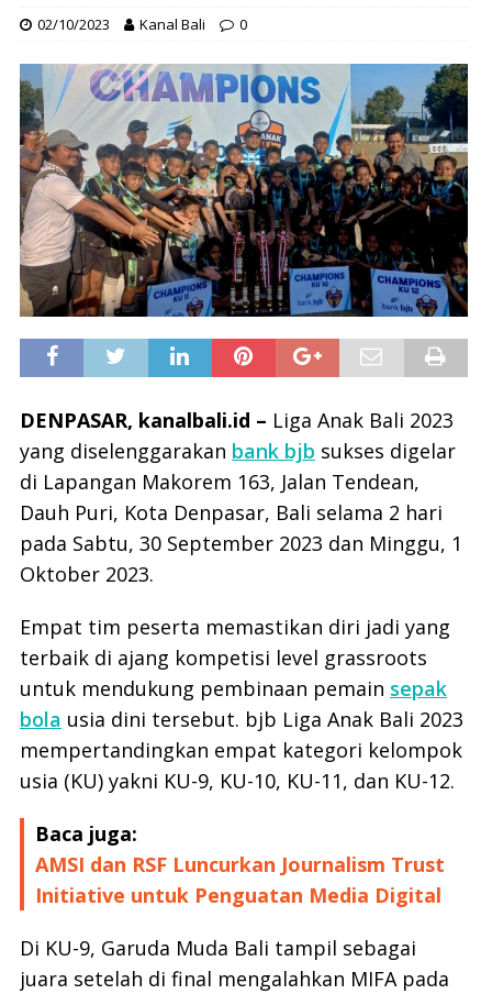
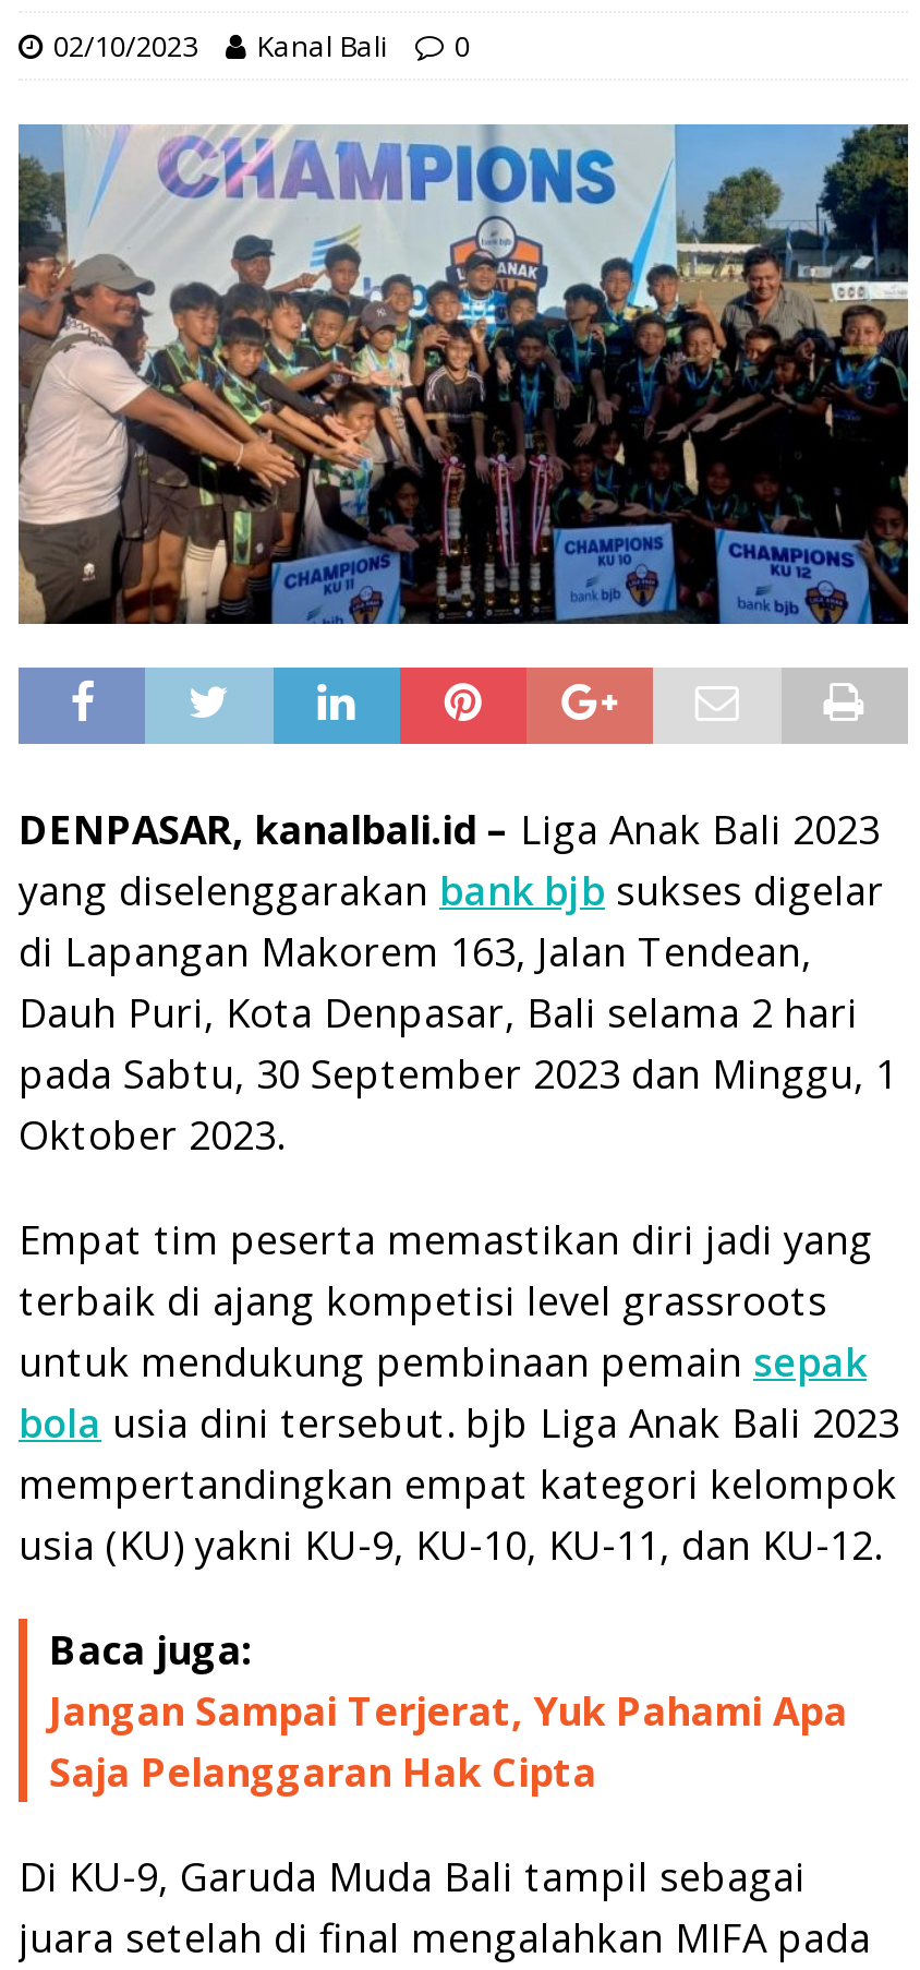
[35,851,445,908] AMSI dan RSF Luncurkan Journalism Trust | Initiative untuk Penguatan Media Digital -> [49,1686,847,1799] Jangan Sampai Terjerat, Yuk Pahami Apa | Saja Pelanggaran Hak Cipta

